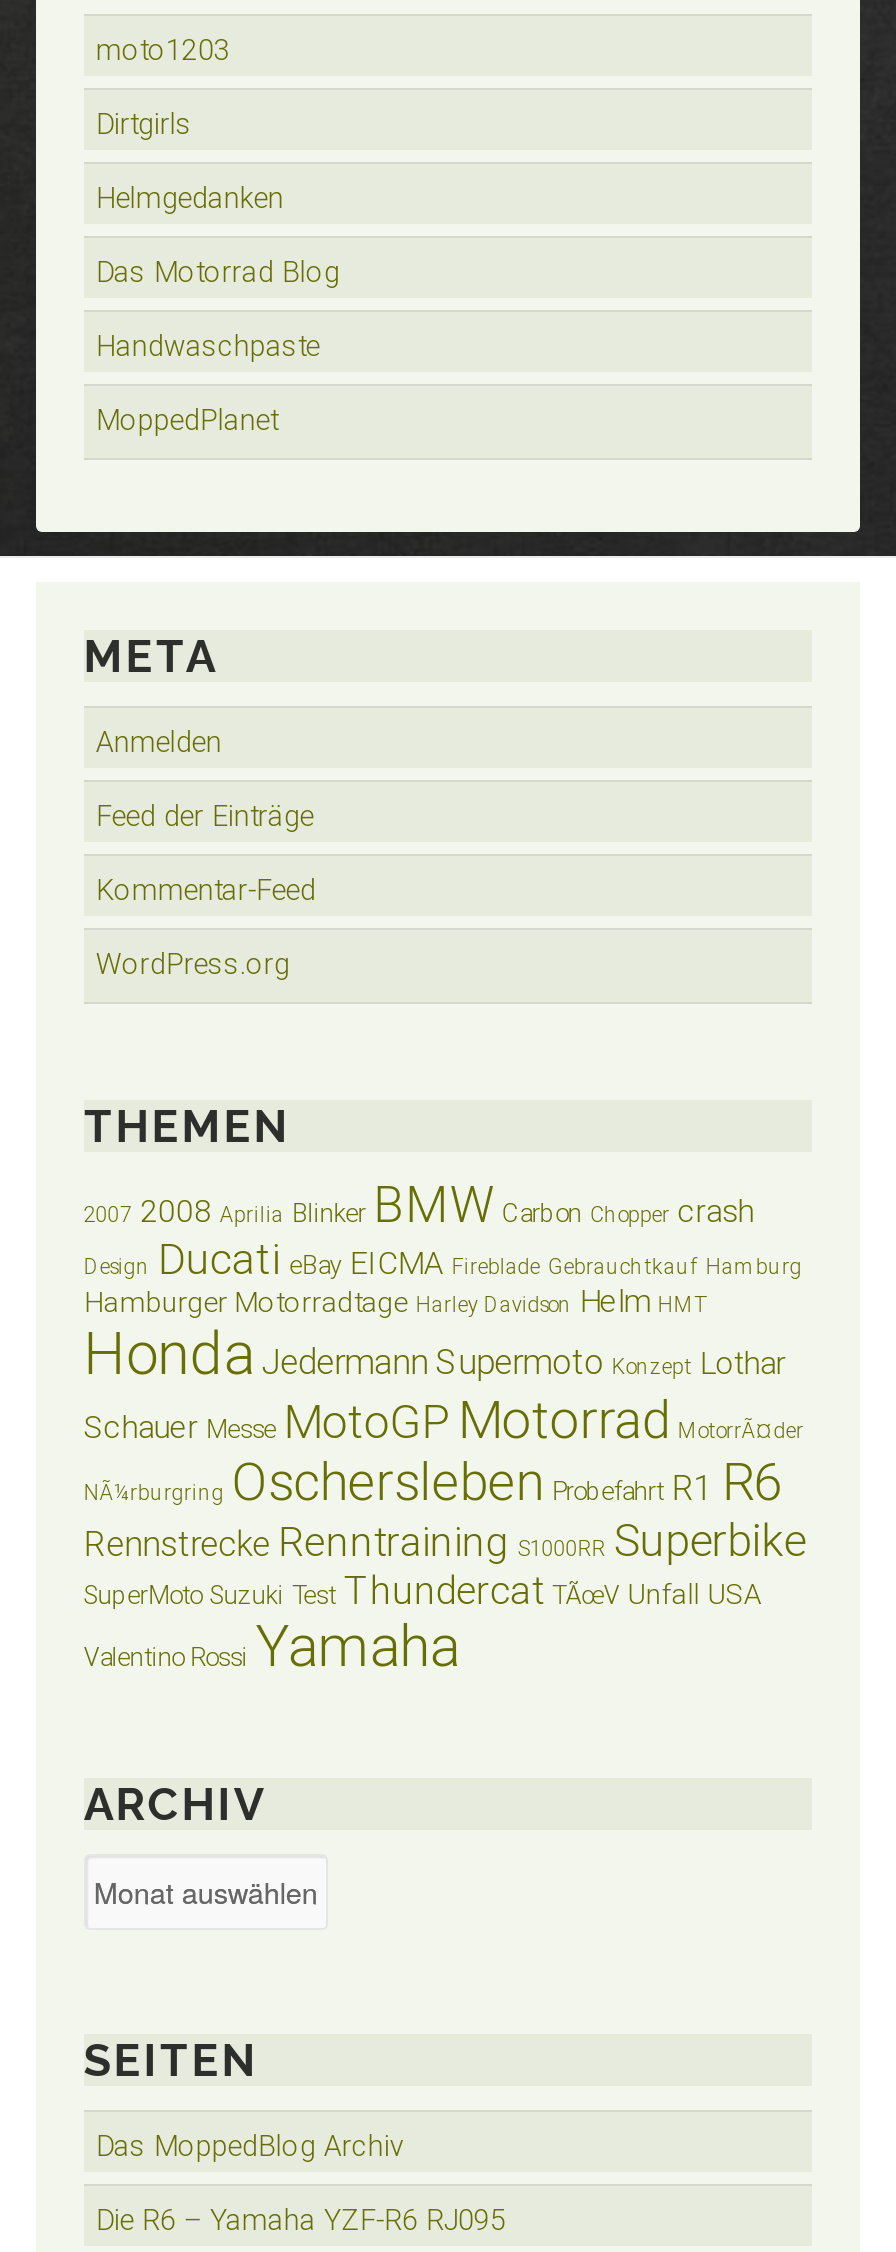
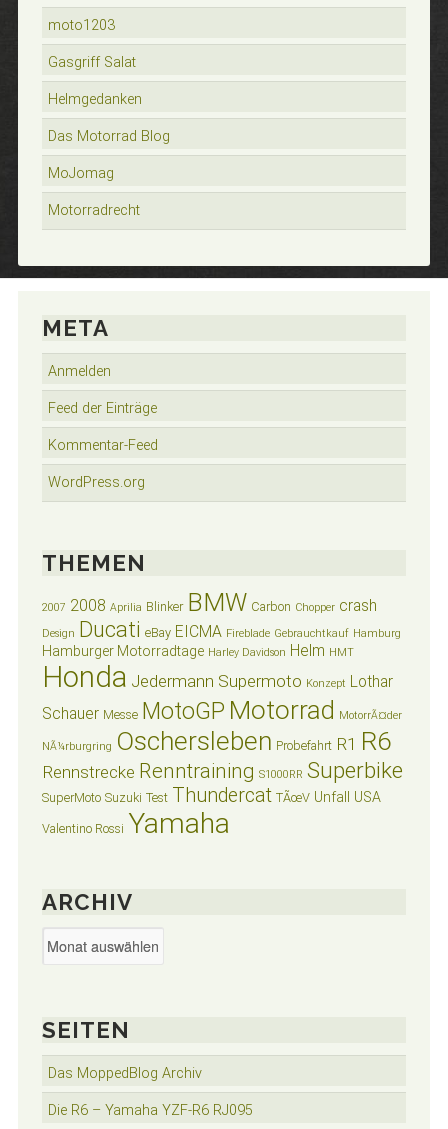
[96,108,192,142] Dirtgirls -> [48,54,136,71] Gasgriff Salat
[96,330,320,364] Handwaschpaste -> [48,165,114,182] MoJomag
[96,404,278,438] MoppedPlanet -> [48,202,140,219] Motorradrecht

